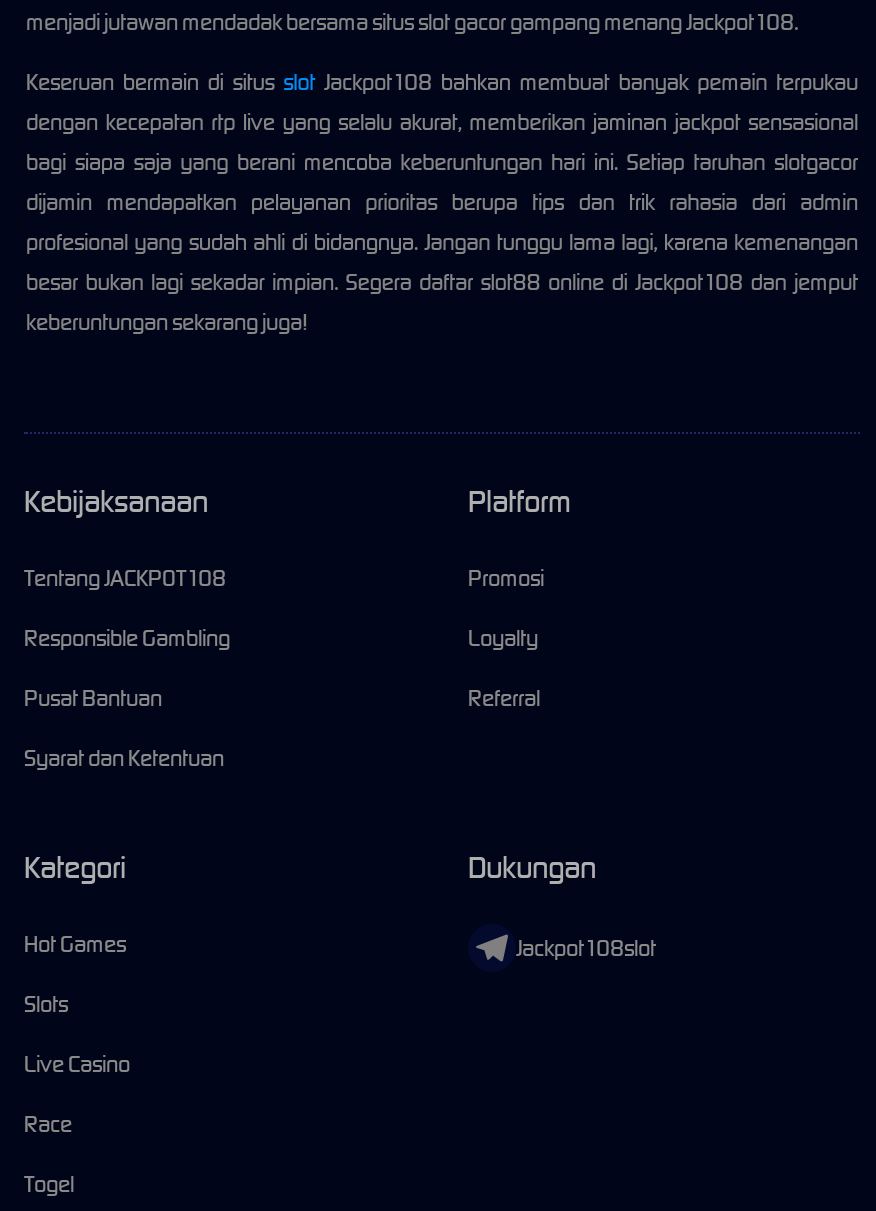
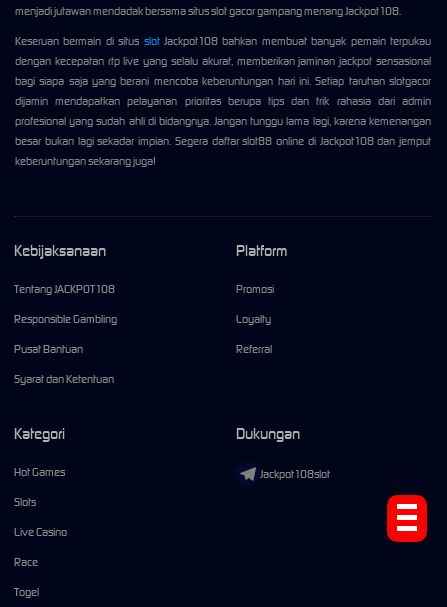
none -> [385,493,429,544] [image]

